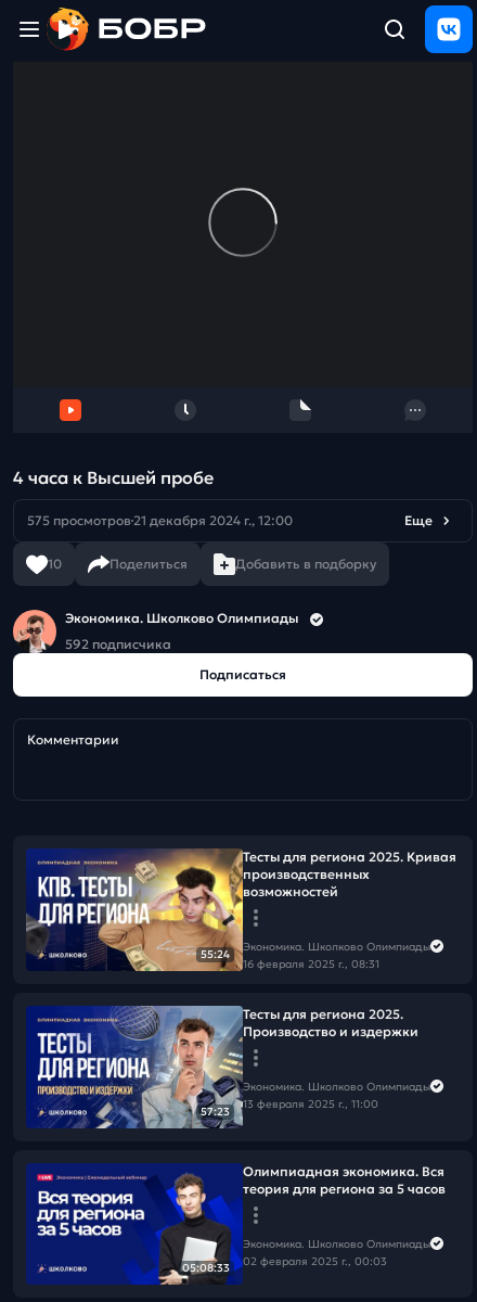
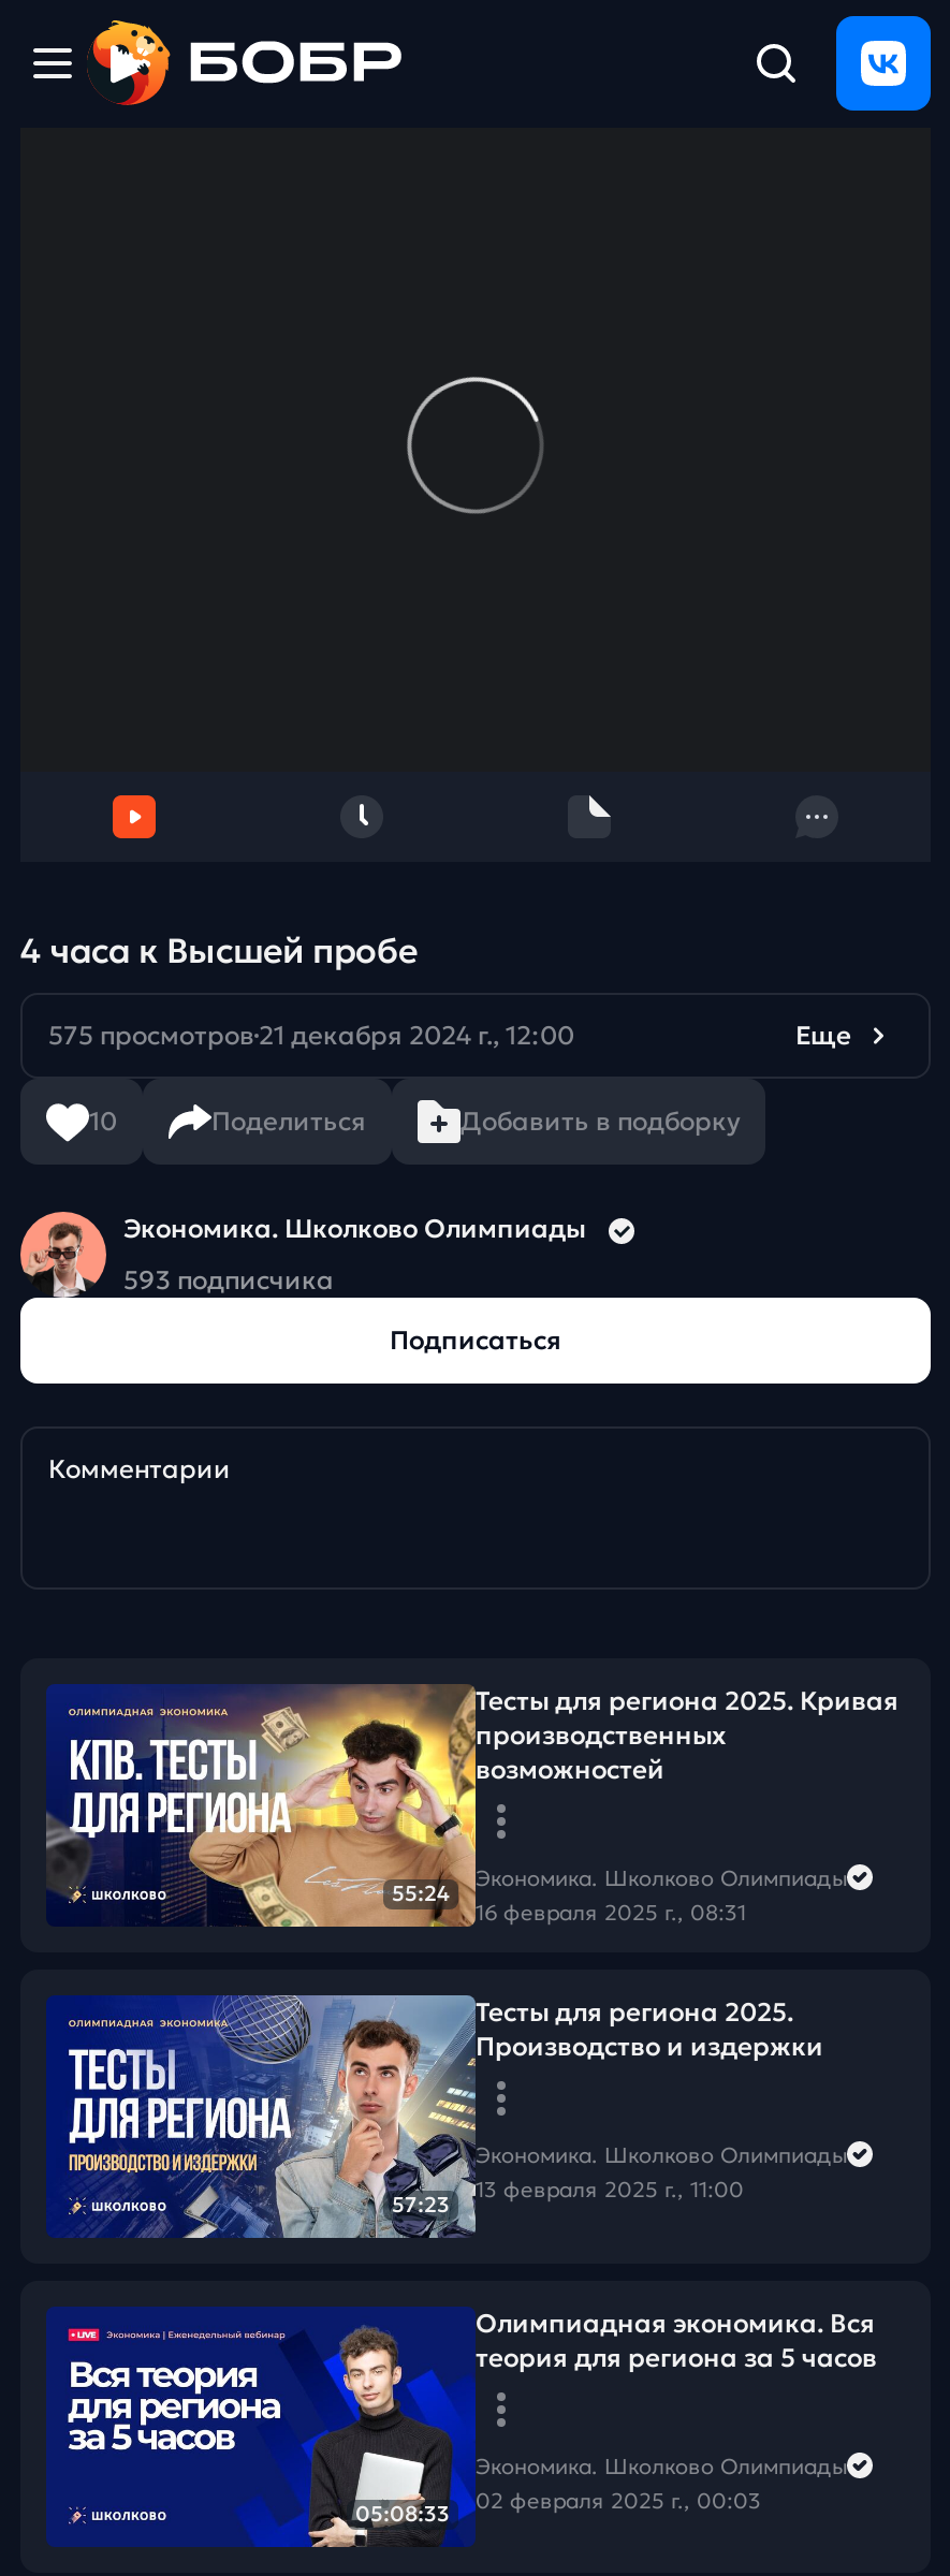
[65,636,171,653] 592 подписчика -> [123,1264,334,1296] 593 подписчика

